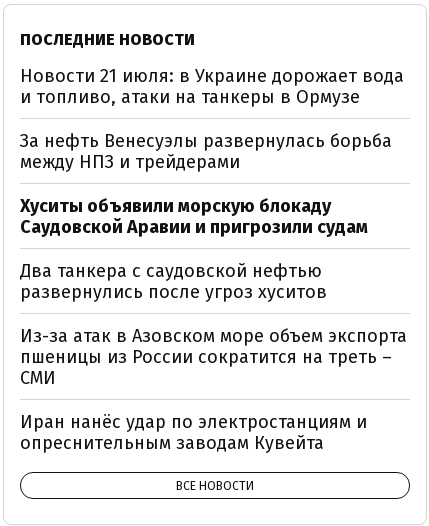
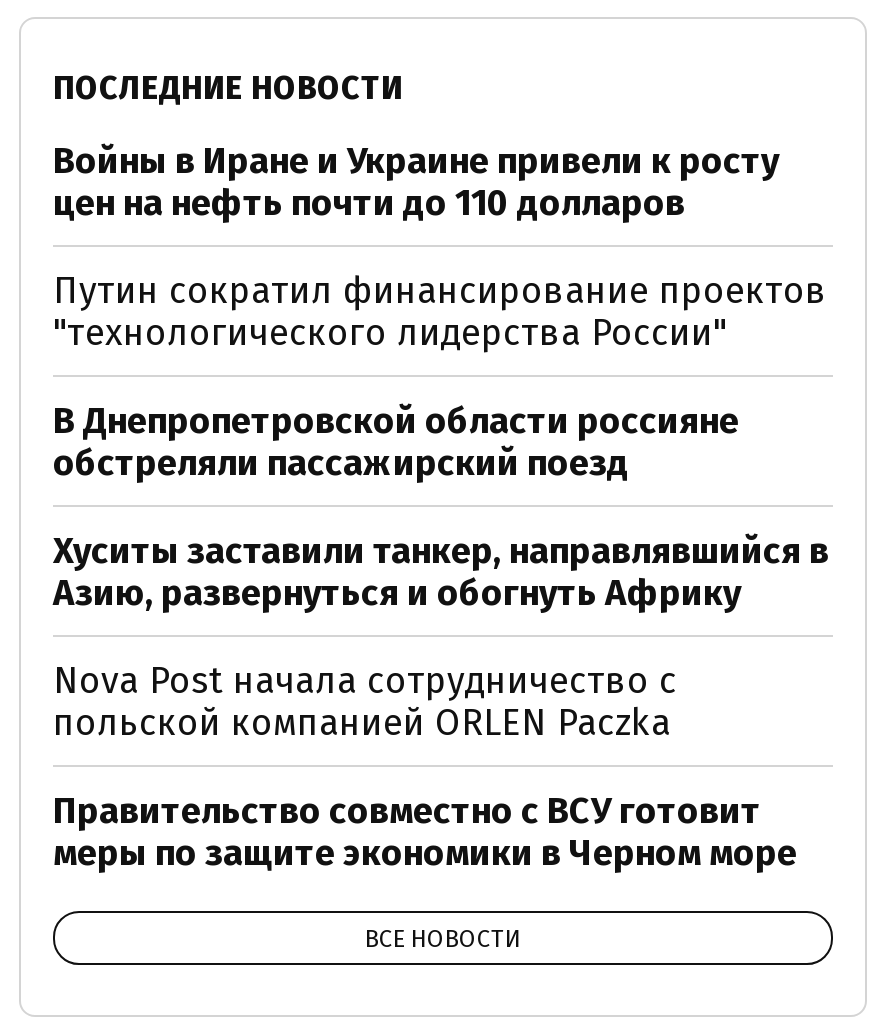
[20,65,404,108] Новости 21 июля: в Украине дорожает вода | и топливо, атаки на танкеры в Ормузе -> [53,139,779,225] Войны в Иране и Украине привели к росту | цен на нефть почти до 110 долларов
[20,130,392,173] За нефть Венесуэлы развернулась борьба | между НПЗ и трейдерами -> [53,269,827,355] Путин сократил финансирование проектов | "технологического лидерства России"
[20,195,368,238] Хуситы объявили морскую блокаду | Саудовской Аравии и пригрозили судам -> [53,399,739,485] В Днепропетровской области россияне | обстреляли пассажирский поезд
[20,260,327,303] Два танкера с саудовской нефтью | развернулись после угроз хуситов -> [53,529,829,615] Хуситы заставили танкер, направлявшийся в | Азию, развернуться и обогнуть Африку
[20,325,407,389] Из-за атак в Азовском море объем экспорта | пшеницы из России сократится на треть – | СМИ -> [53,659,677,745] Nova Post начала сотрудничество с | польской компанией ORLEN Paczka
[20,411,367,454] Иран нанёс удар по электростанциям и | опреснительным заводам Кувейта -> [53,789,797,875] Правительство совместно с ВСУ готовит | меры по защите экономики в Черном море

